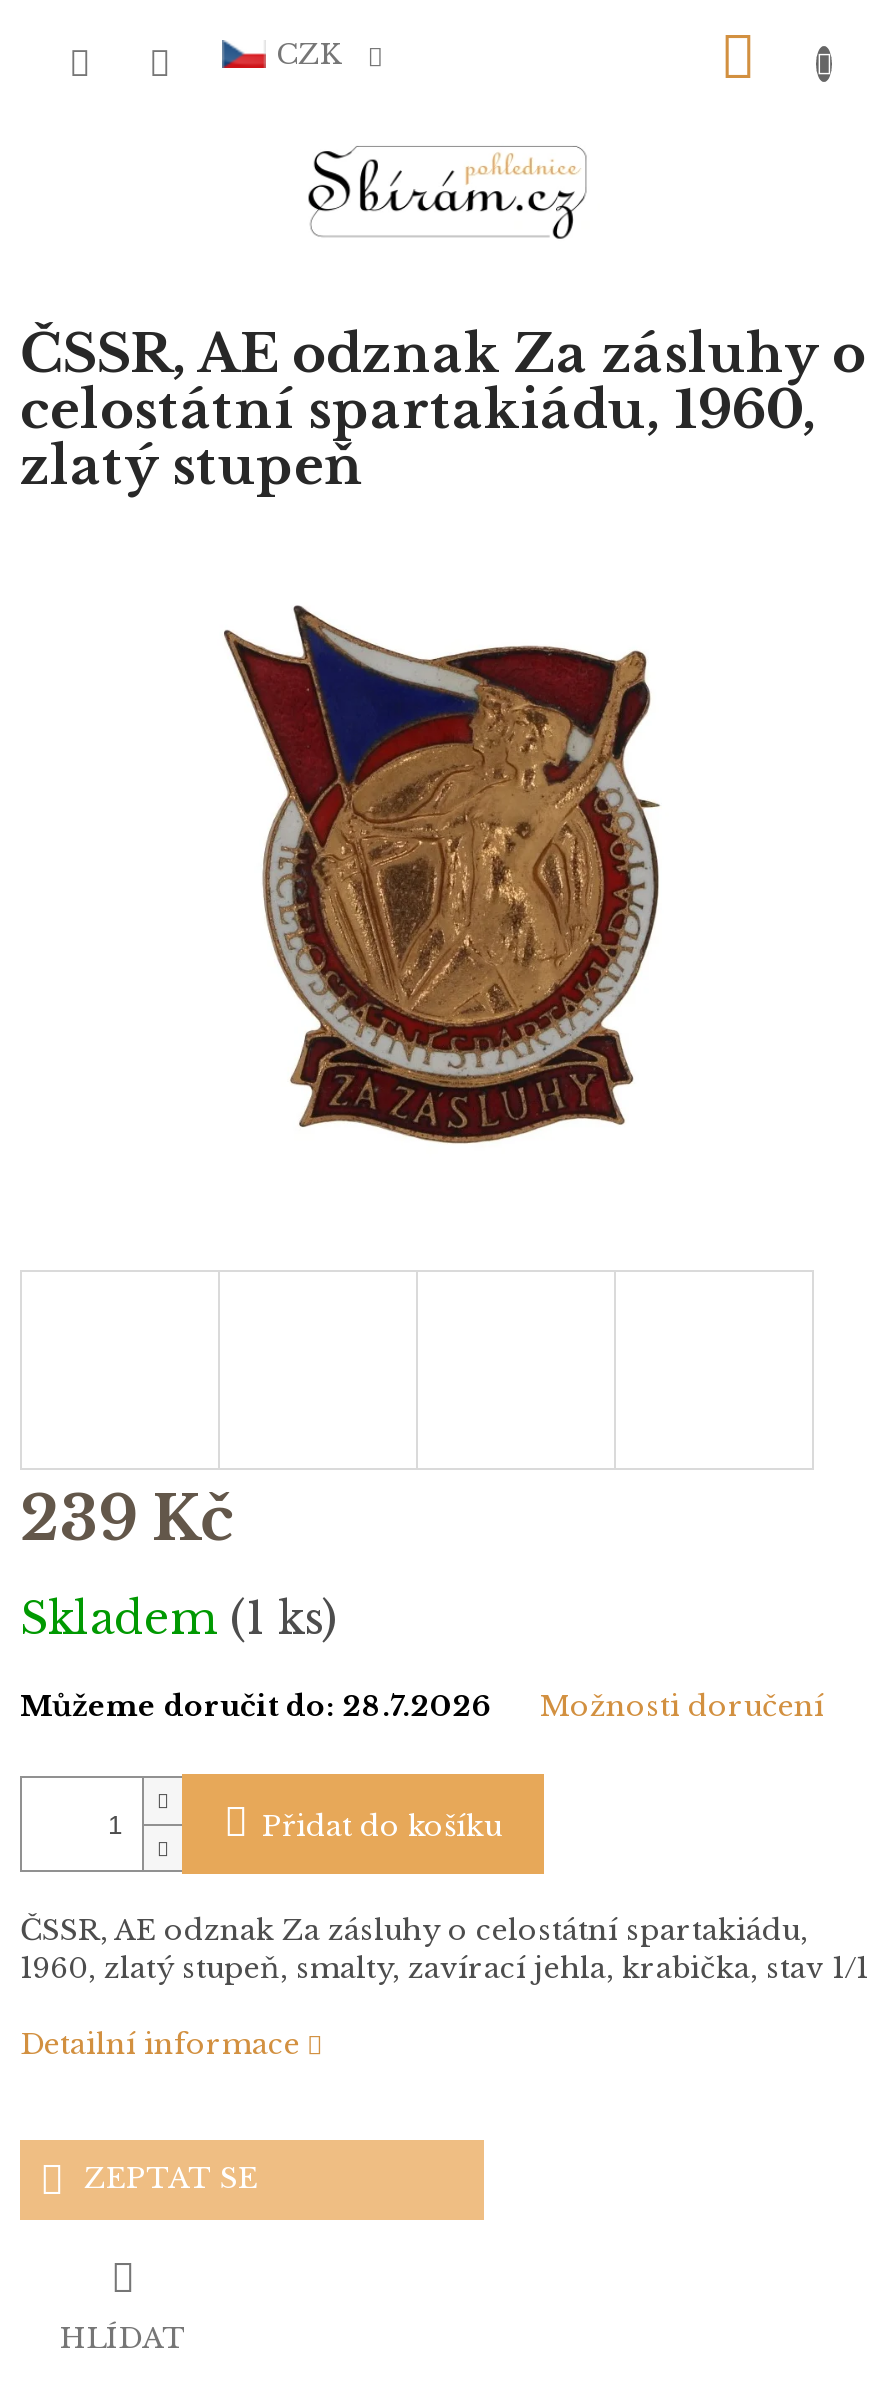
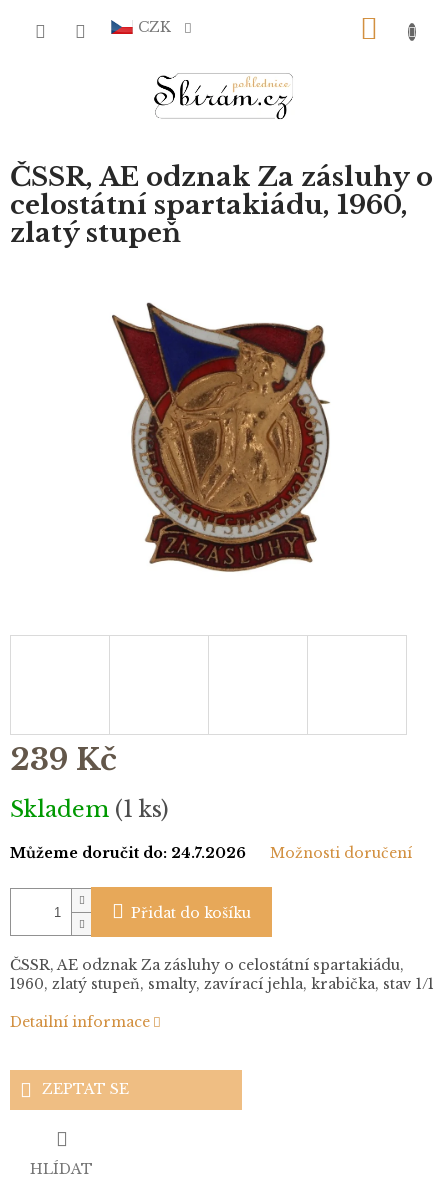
[20,1689,492,1725] Můžeme doručit do: 28.7.2026 -> [10,844,246,862] Můžeme doručit do: 24.7.2026

